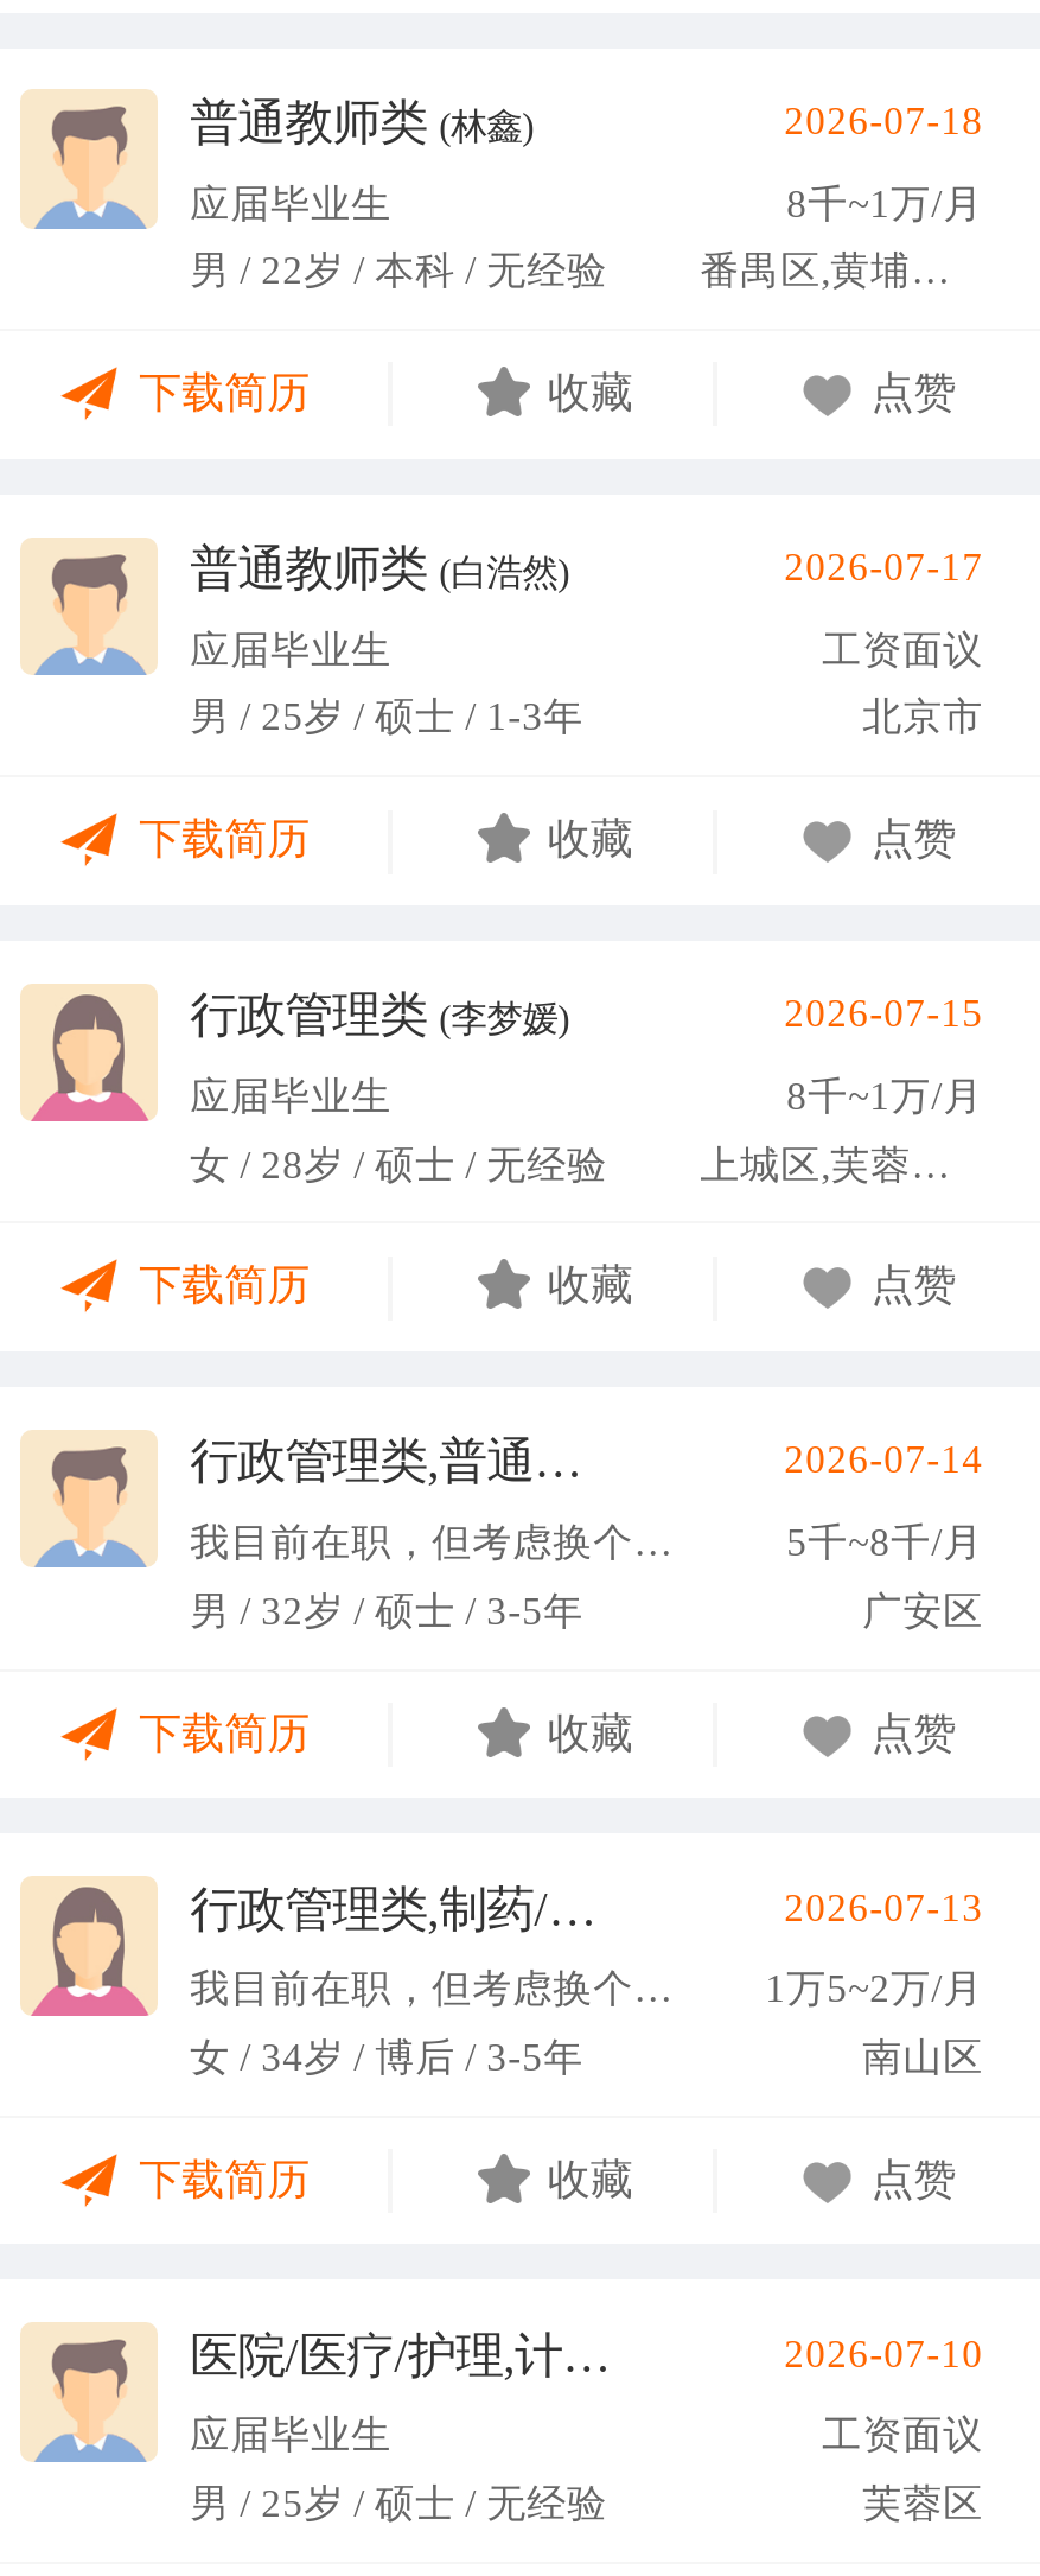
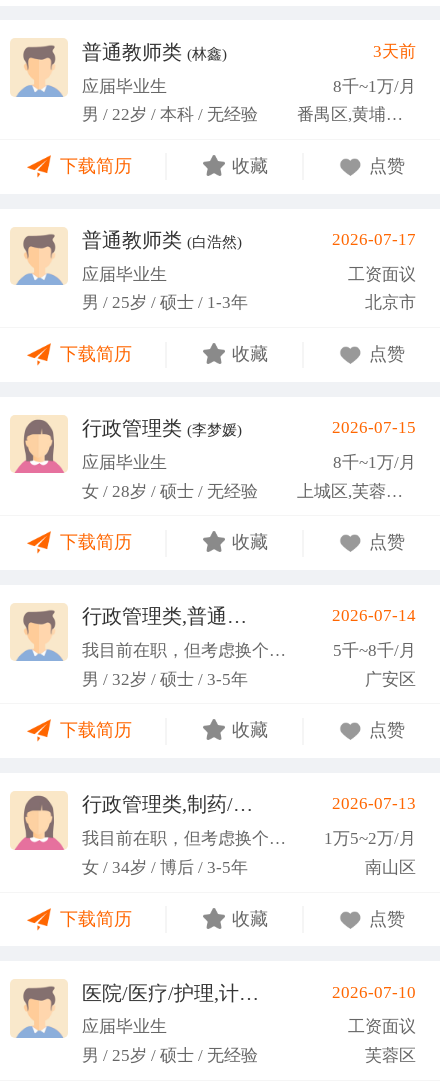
[784,98,983,143] 2026-07-18 -> [373,42,416,61] 3天前

